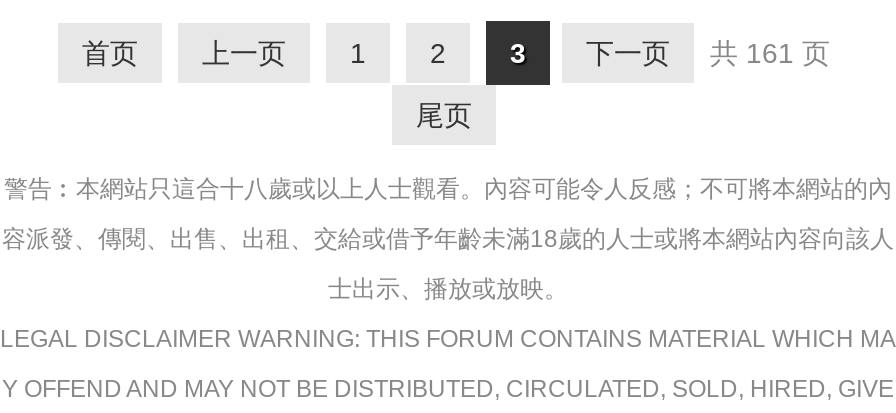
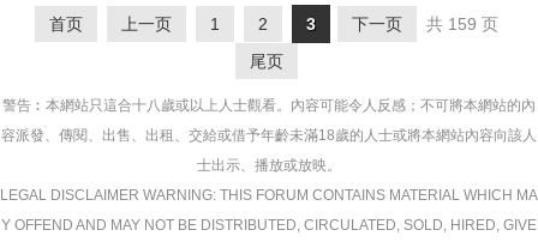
[82,37,838,69] 首页 上一页 1 2 3 下一页 共 161 页 -> [49,14,503,34] 首页 上一页 1 2 3 下一页 共 159 页

